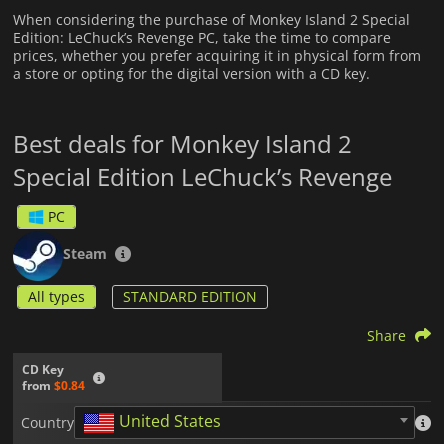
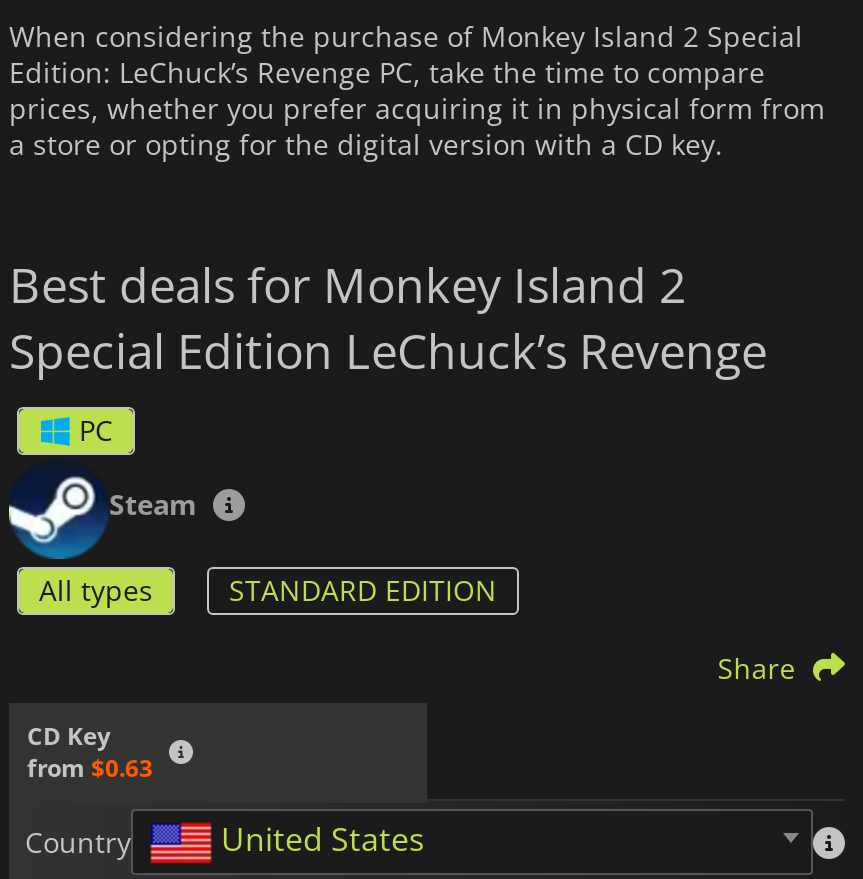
[22,377,85,394] from $0.84 -> [27,750,153,784] from $0.63

